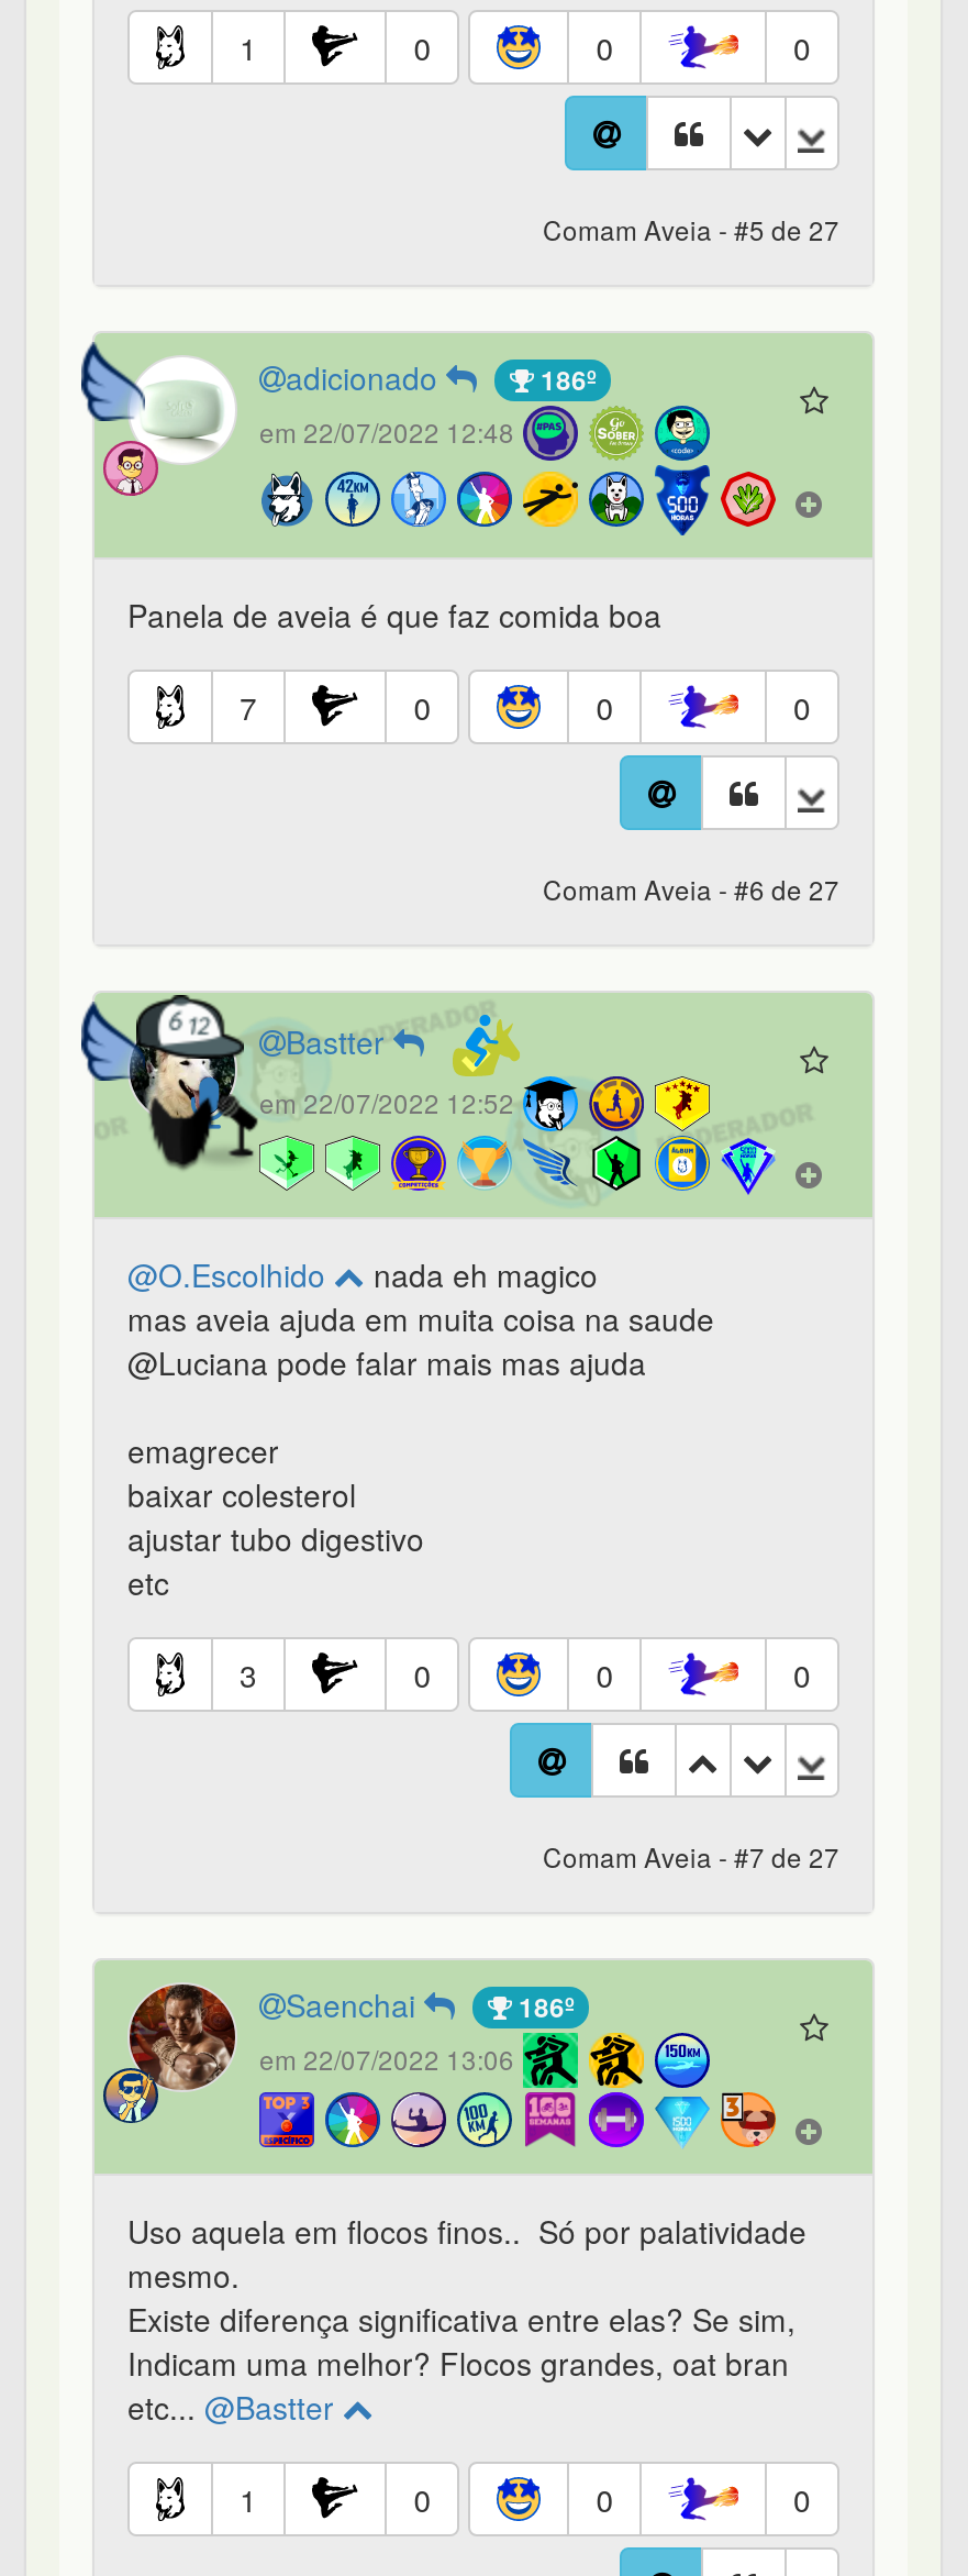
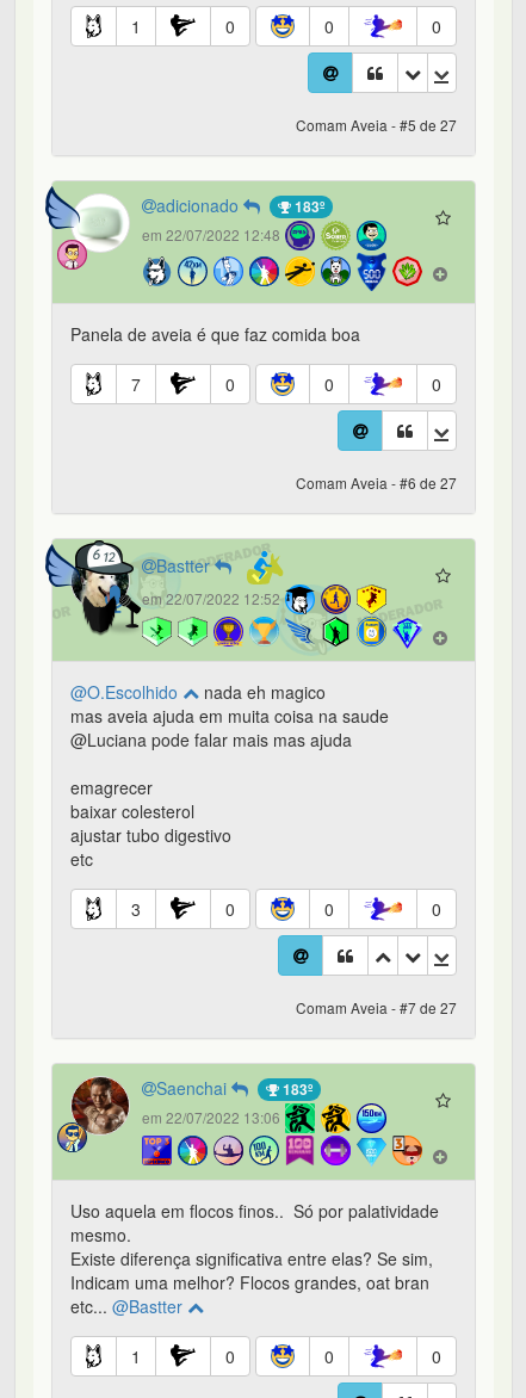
[534,360,596,400] 186º -> [291,196,324,217] 183º
[512,1987,574,2027] 186º -> [279,1079,312,1100] 183º

